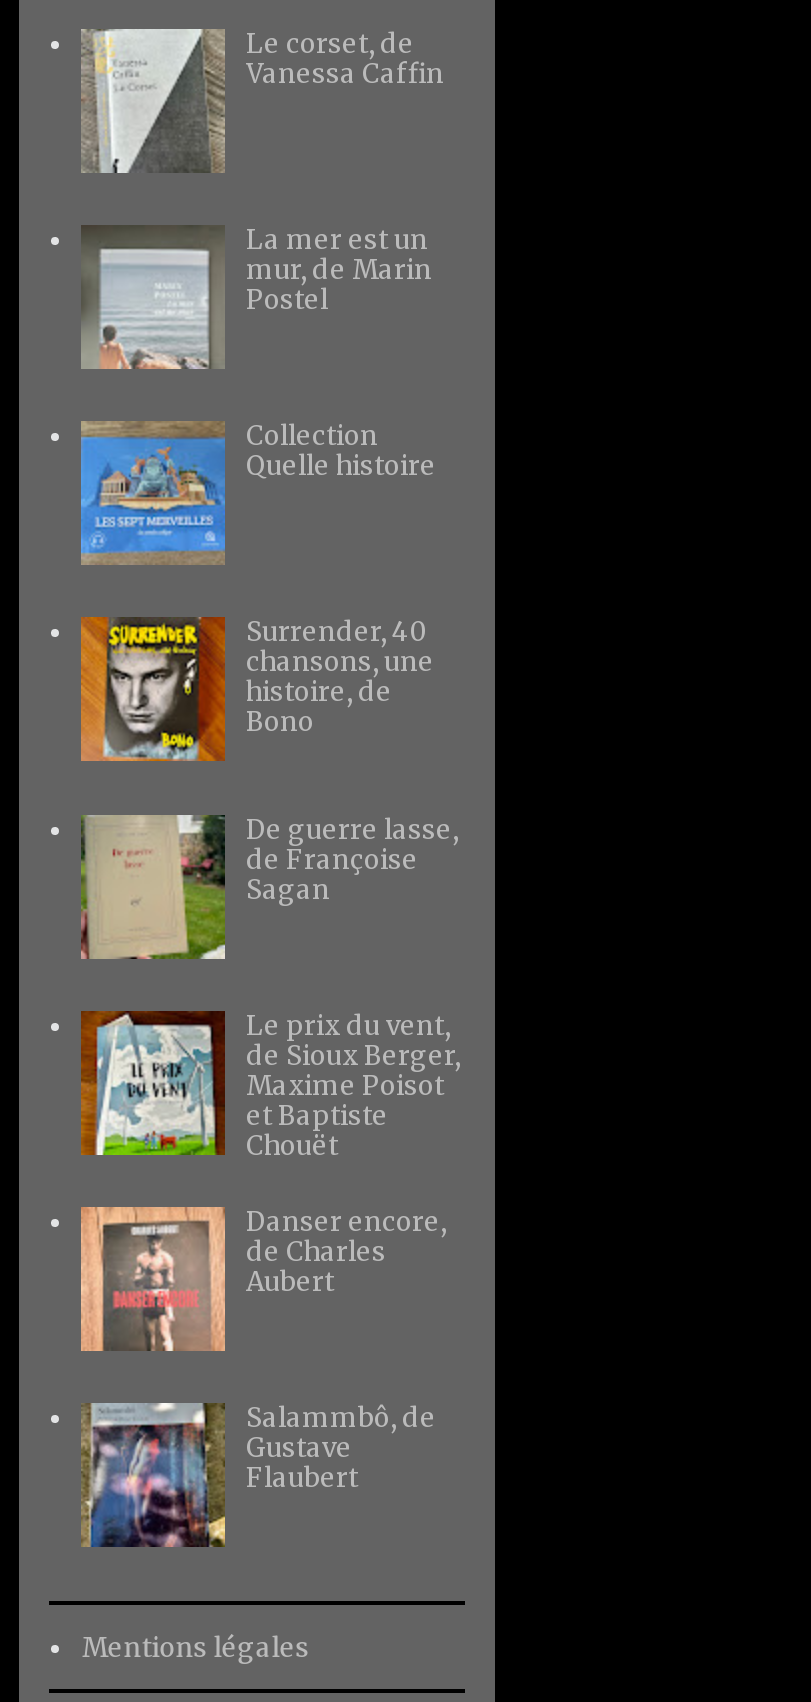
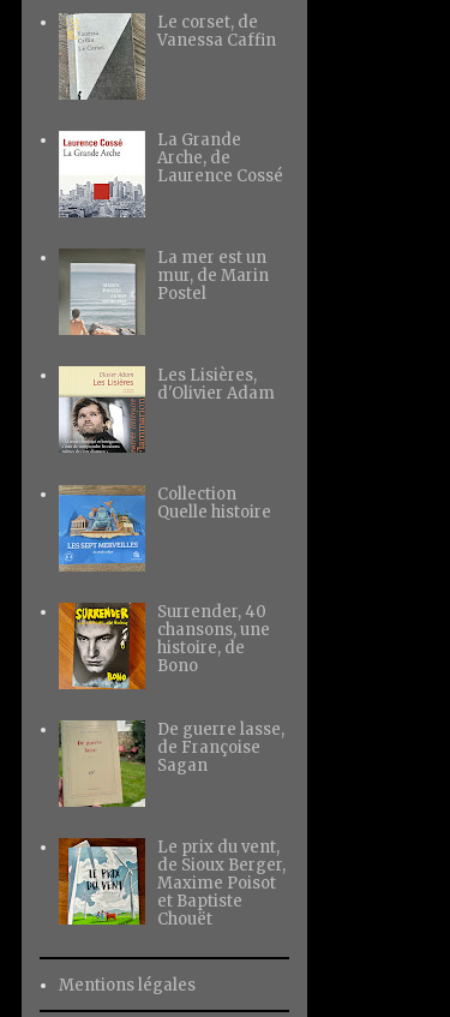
none -> [58,130,284,217] [image] | La Grande | Arche, de | Laurence Cossé
moved [79,223,432,373] -> [58,248,269,337]: [image] | La mer est un | mur, de Marin | Postel
none -> [58,365,275,453] [image] | Les Lisières, | d'Olivier Adam
moved [79,419,460,1163] -> [58,483,286,930]: [image] | Collection | Quelle histoire | ... | et Baptiste | Chouët
[79,1205,446,1353] [image] | Danser encore, | de Charles | Aubert -> none
[81,1401,436,1549] [image] | Salammbô, de | Gustave | Flaubert -> none

